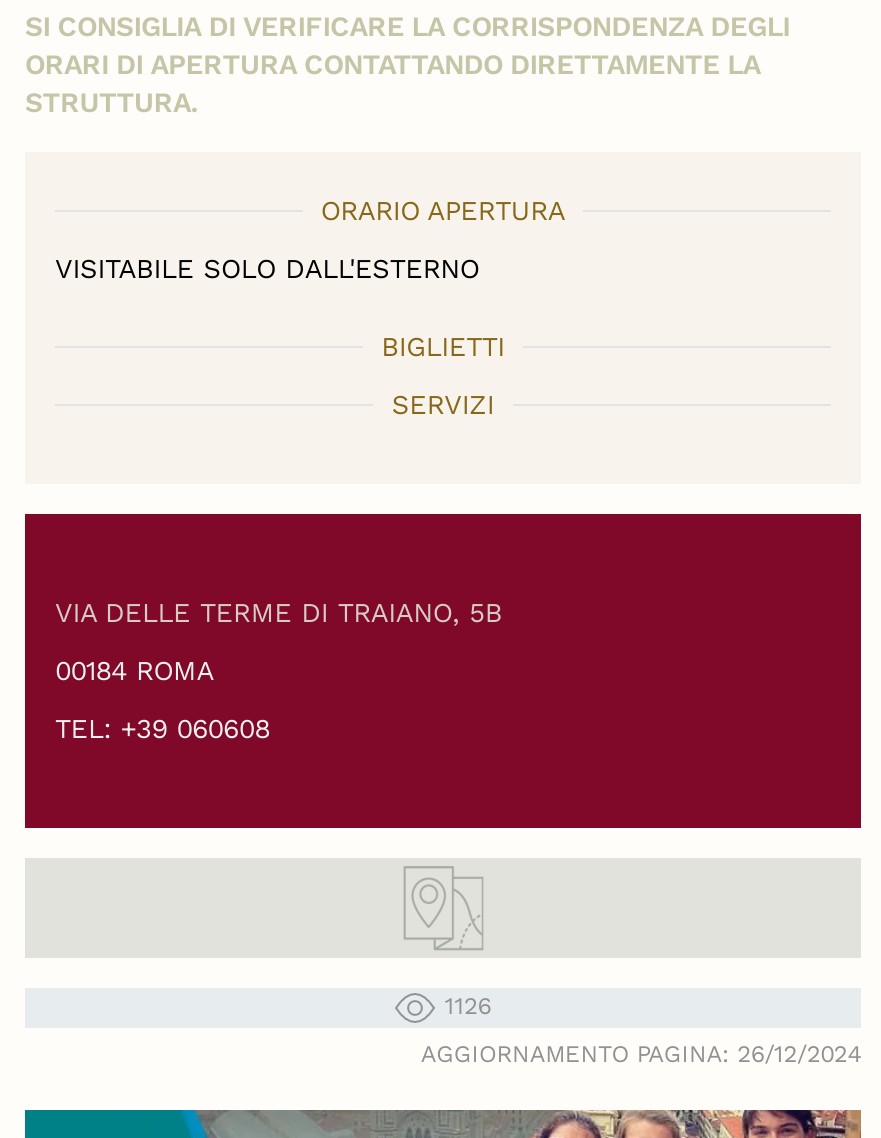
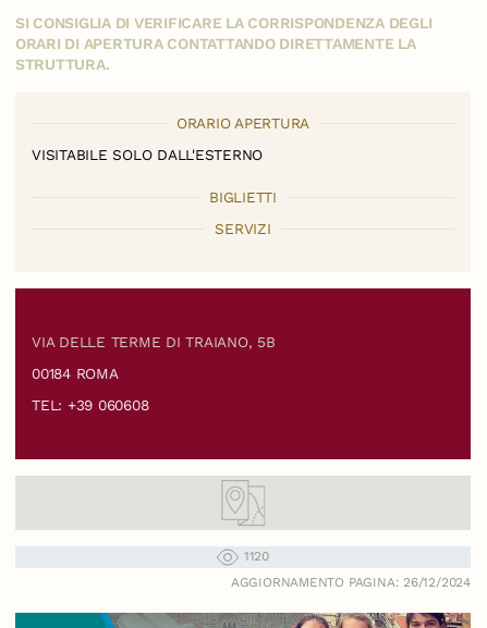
[445,991,491,1019] 1126 -> [244,548,269,563] 1120

